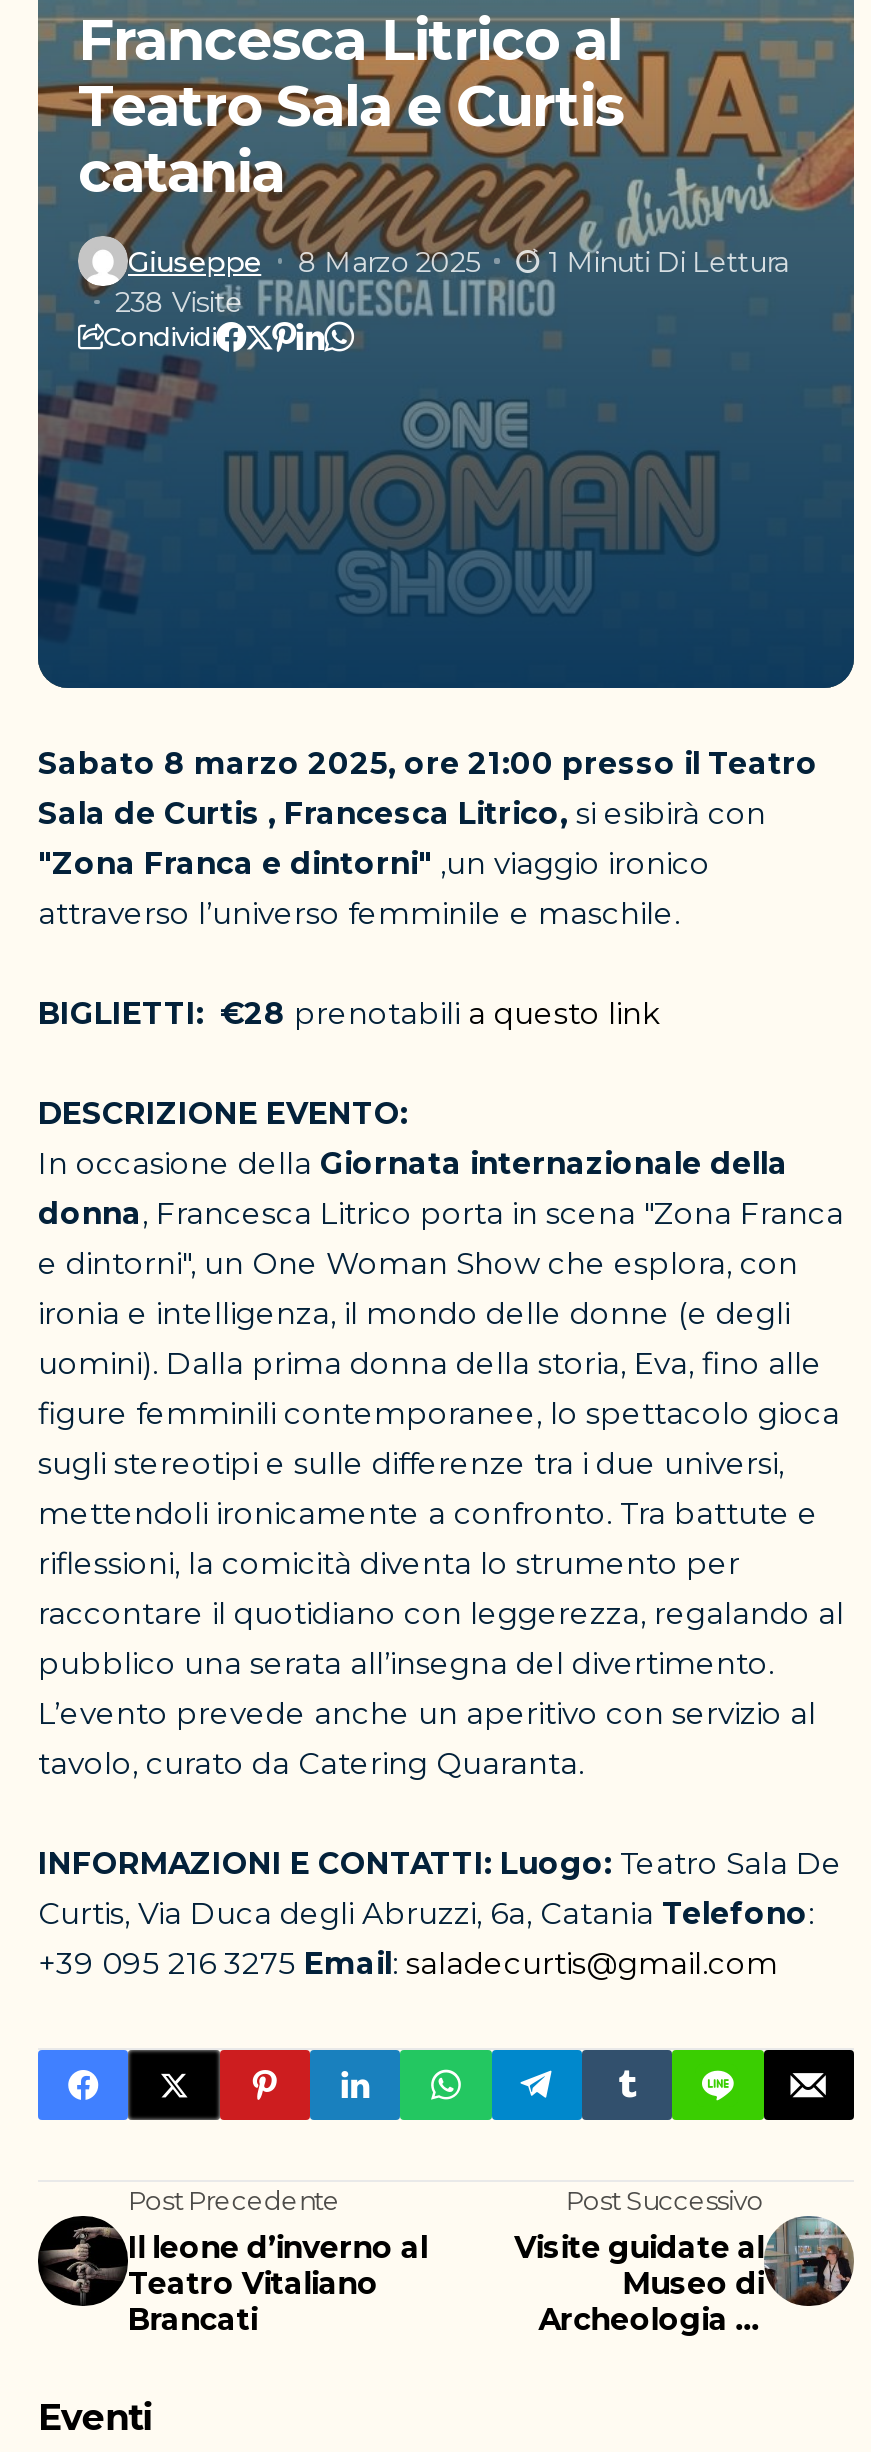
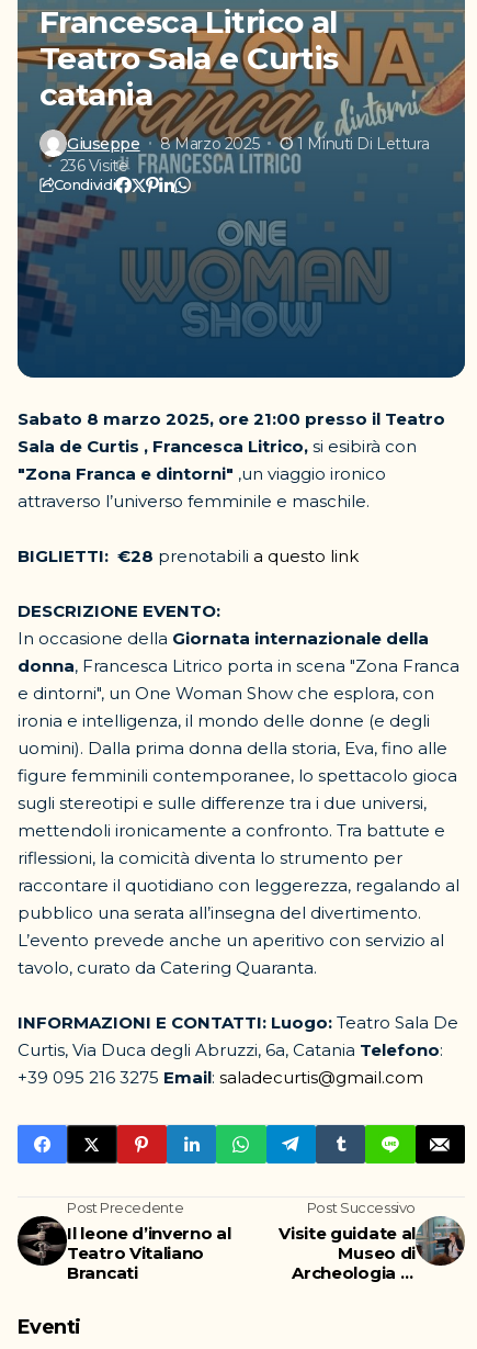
[115,284,243,320] 238 Visite -> [60,156,128,176] 236 Visite

